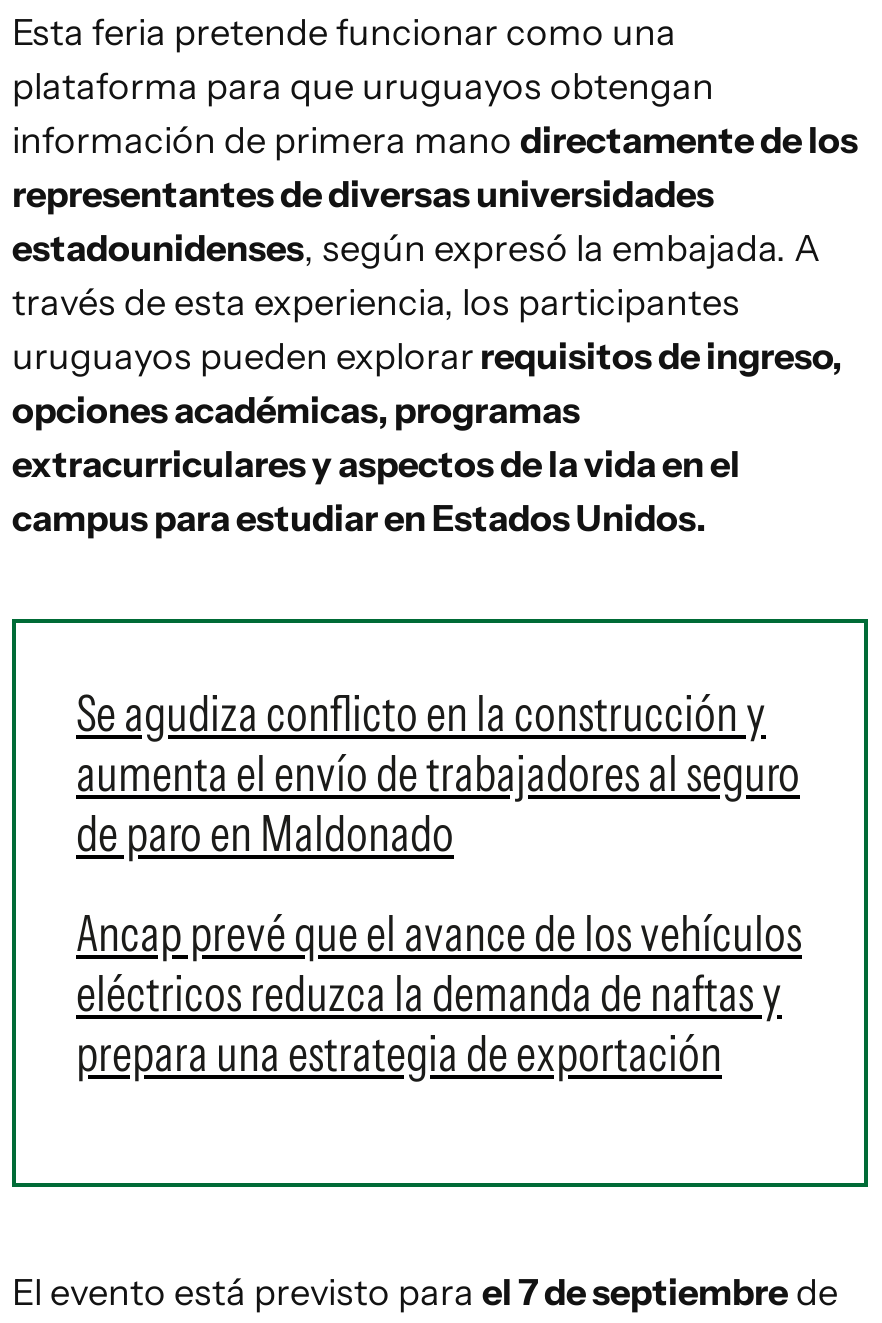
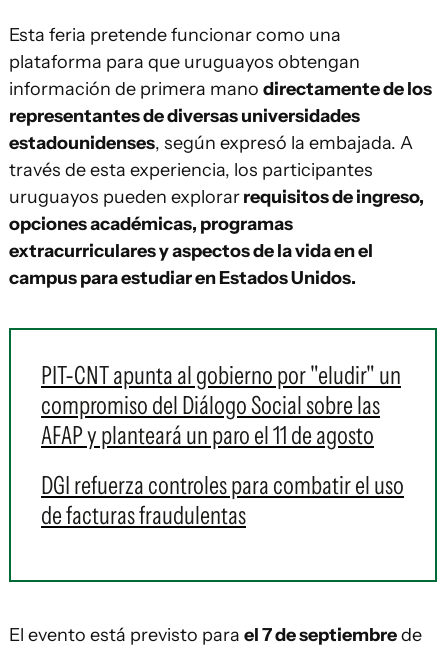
[76,683,800,863] Se agudiza conflicto en la construcción y | aumenta el envío de trabajadores al seguro | de paro en Maldonado -> [41,360,401,450] PIT-CNT apunta al gobierno por "eludir" un | compromiso del Diálogo Social sobre las | AFAP y planteará un paro el 11 de agosto
[76,903,802,1083] Ancap prevé que el avance de los vehículos | eléctricos reduzca la demanda de naftas y | prepara una estrategia de exportación -> [41,470,404,530] DGI refuerza controles para combatir el uso | de facturas fraudulentas

